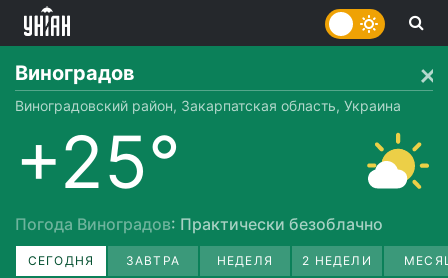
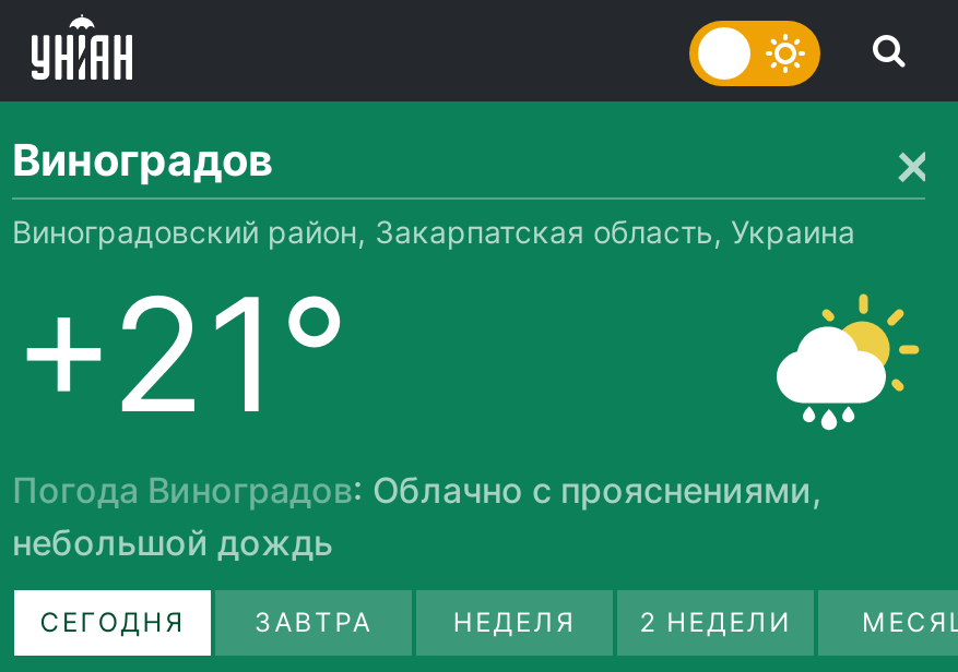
[15,118,430,234] [image] | +25° | Погода Виноградов: Практически безоблачно -> [12,259,921,564] [image] | +21° | Погода Виноградов: Облачно с прояснениями, | небольшой дождь

